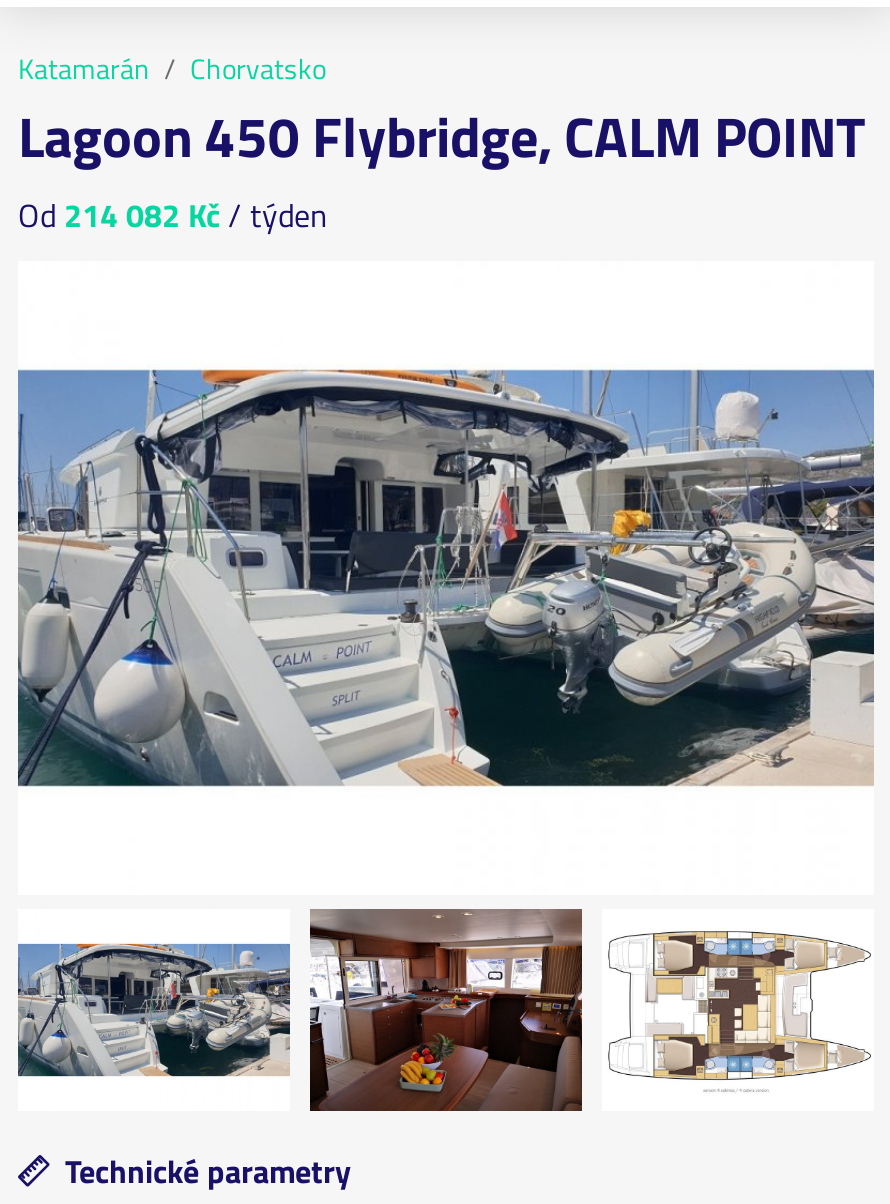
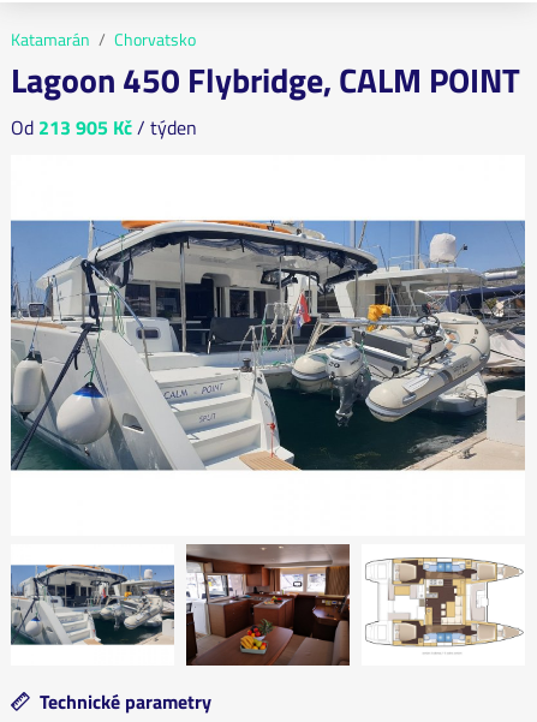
[18,192,328,240] Od 214 082 Kč / týden -> [11,113,197,142] Od 213 905 Kč / týden

